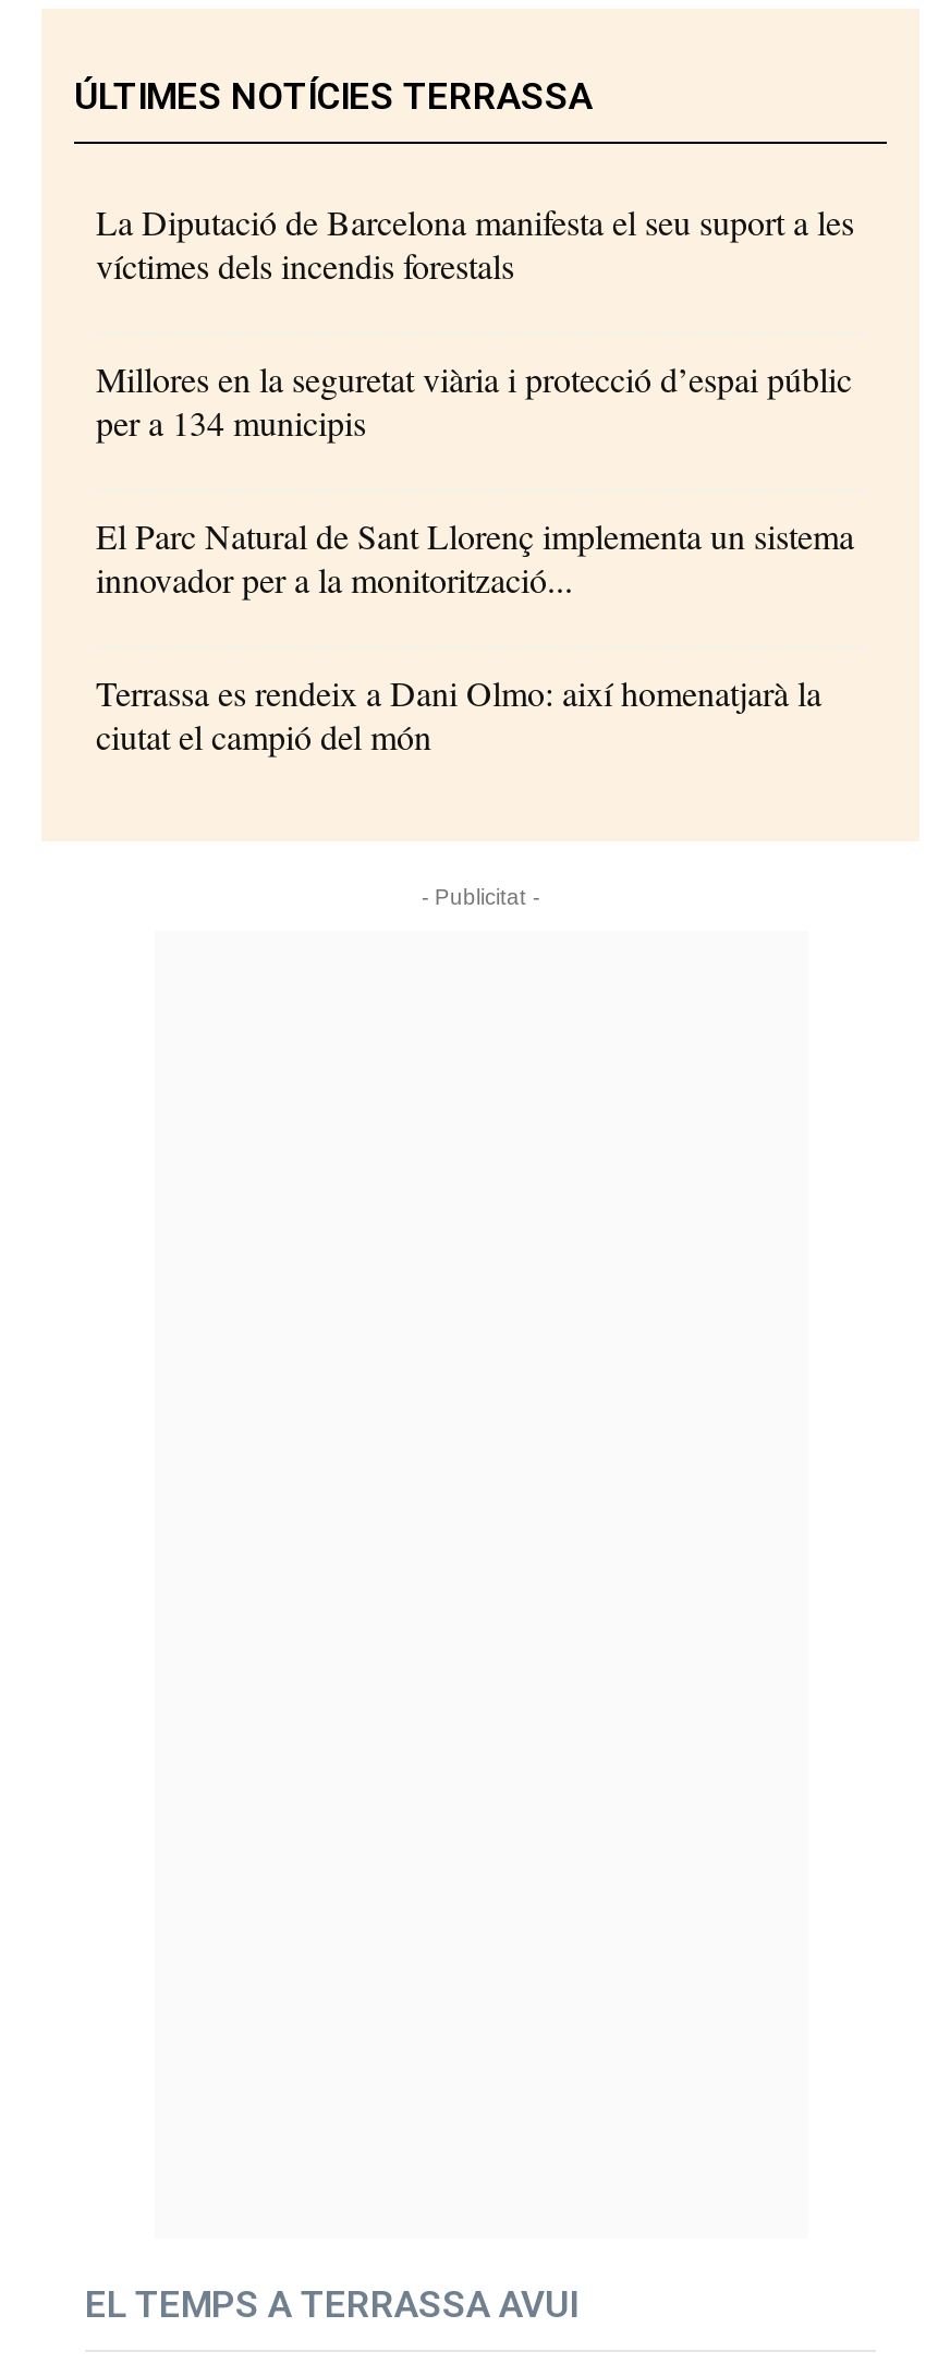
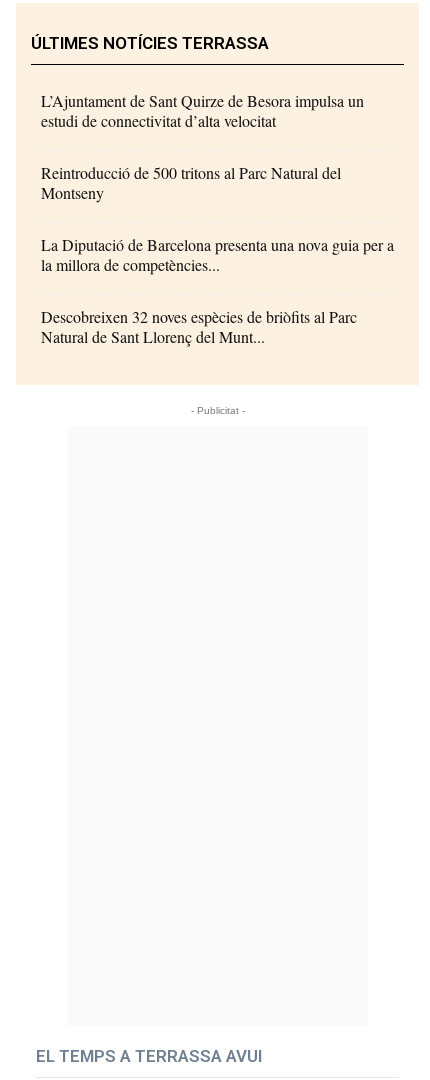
[96,197,854,287] La Diputació de Barcelona manifesta el seu suport a les | víctimes dels incendis forestals -> [41,90,364,131] L’Ajuntament de Sant Quirze de Besora impulsa un | estudi de connectivitat d’alta velocitat
[96,354,852,444] Millores en la seguretat viària i protecció d’espai públic | per a 134 municipis -> [41,162,341,203] Reintroducció de 500 tritons al Parc Natural del | Montseny
[96,511,854,601] El Parc Natural de Sant Llorenç implementa un sistema | innovador per a la monitorització... -> [41,234,394,275] La Diputació de Barcelona presenta una nova guia per a | la millora de competències...
[96,668,821,758] Terrassa es rendeix a Dani Olmo: així homenatjarà la | ciutat el campió del món -> [41,306,357,347] Descobreixen 32 noves espècies de briòfits al Parc | Natural de Sant Llorenç del Munt...

